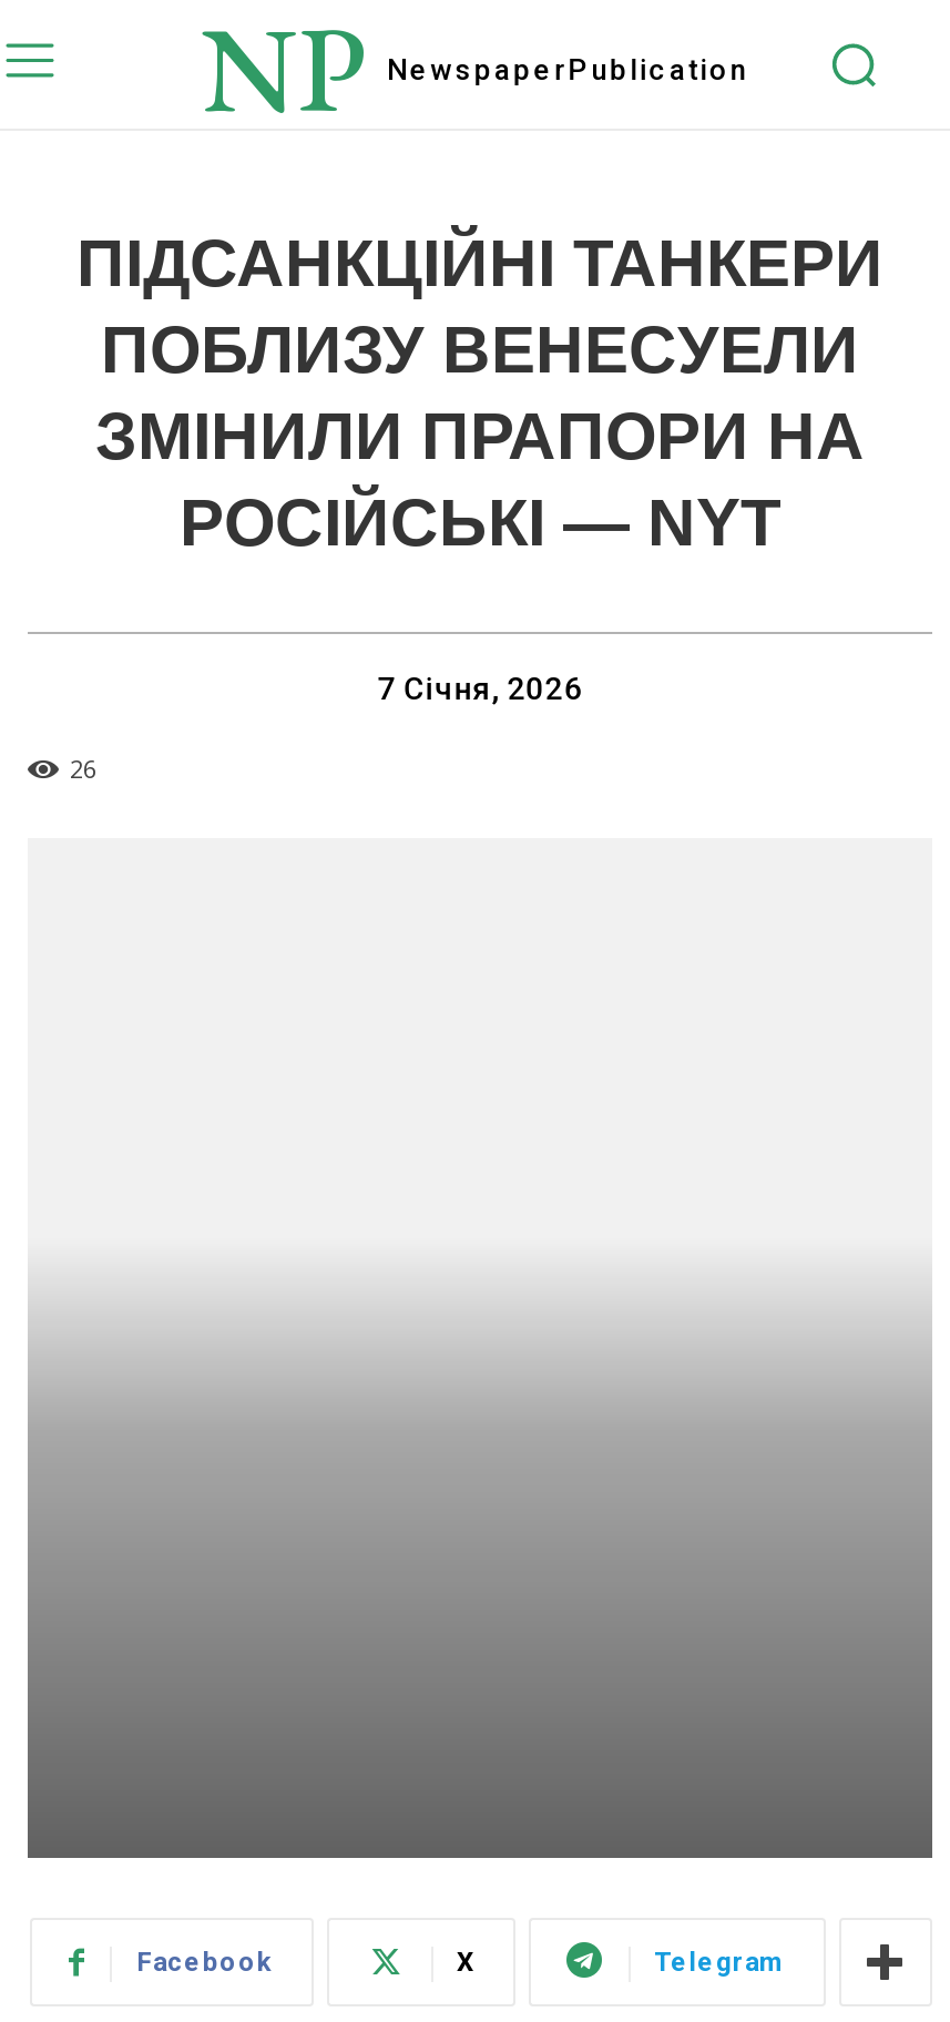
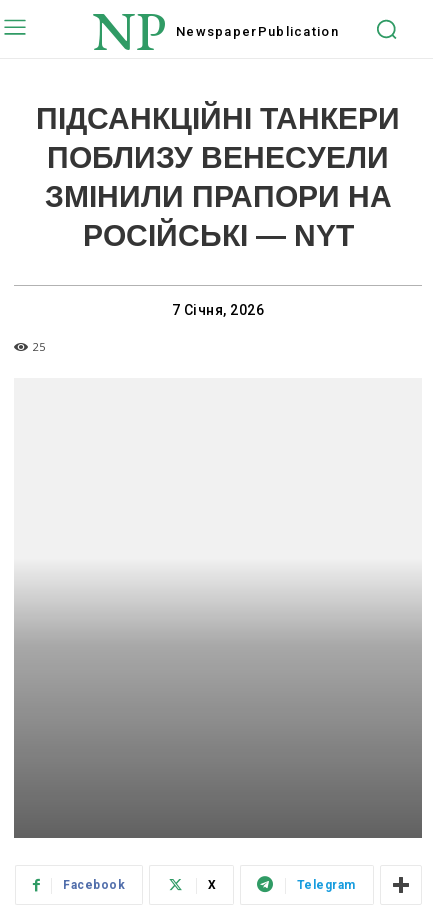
[70,752,96,786] 26 -> [33,339,45,354] 25

